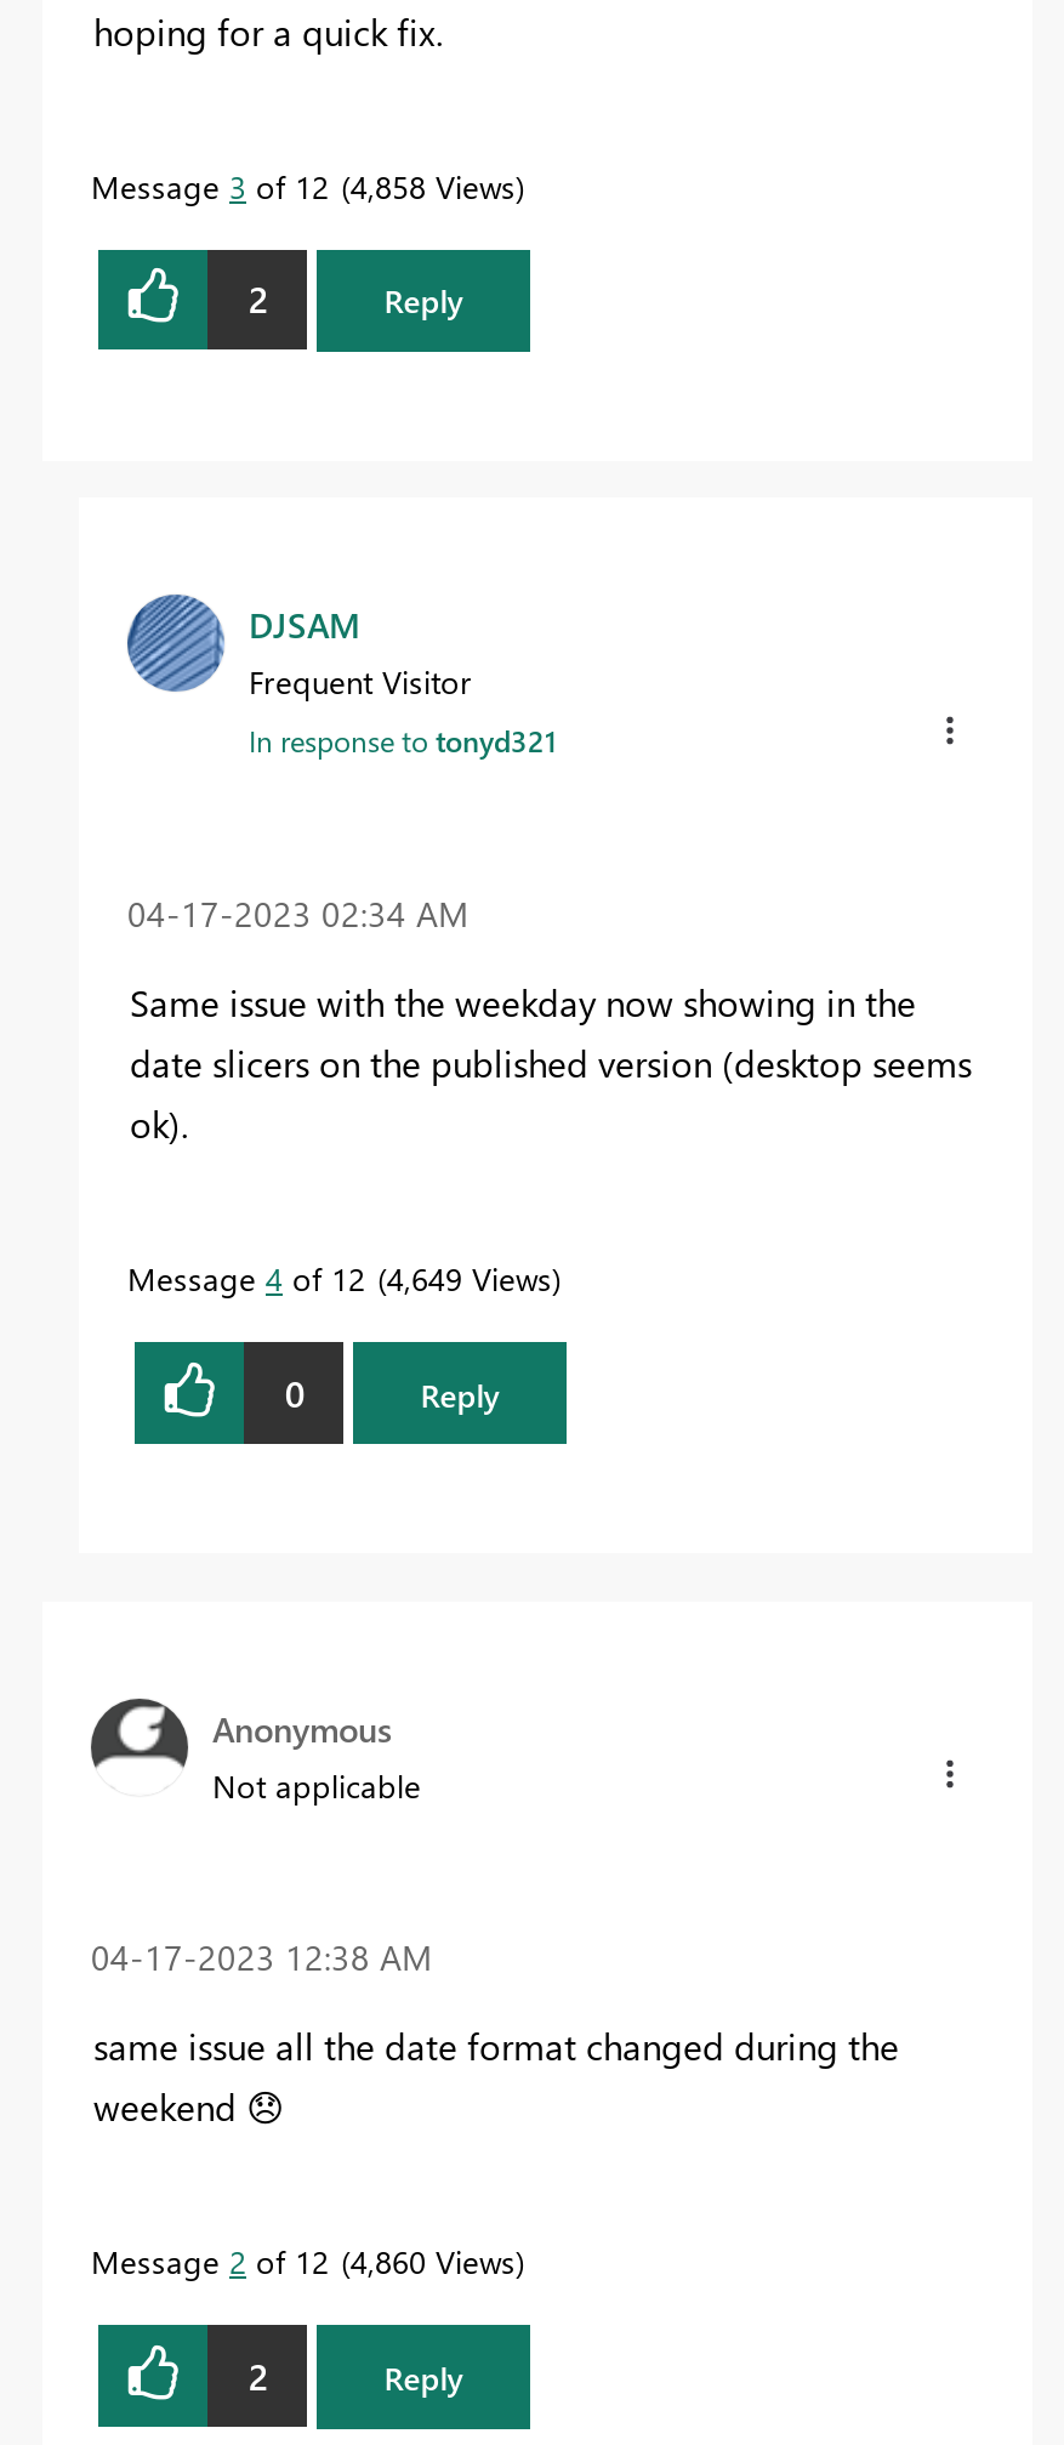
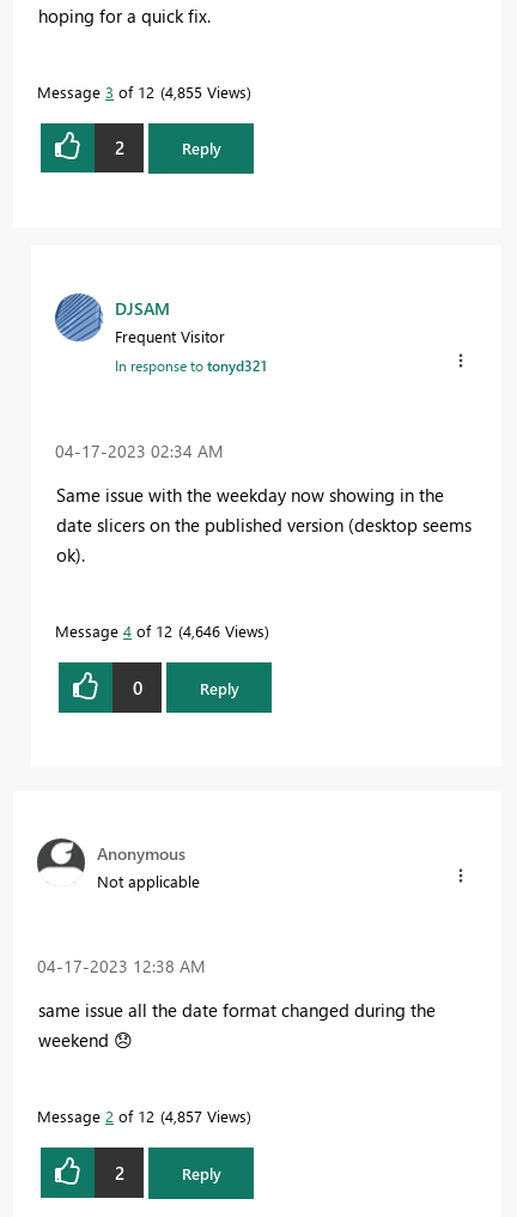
[91,164,516,205] Message 3 of 12 4,858 Views -> [37,81,247,101] Message 3 of 12 4,855 Views
[127,1257,552,1298] Message 4 of 12 4,649 Views -> [55,620,264,641] Message 4 of 12 4,646 Views
[91,2241,516,2282] Message 2 of 12 4,860 Views -> [37,1106,247,1126] Message 2 of 12 4,857 Views

